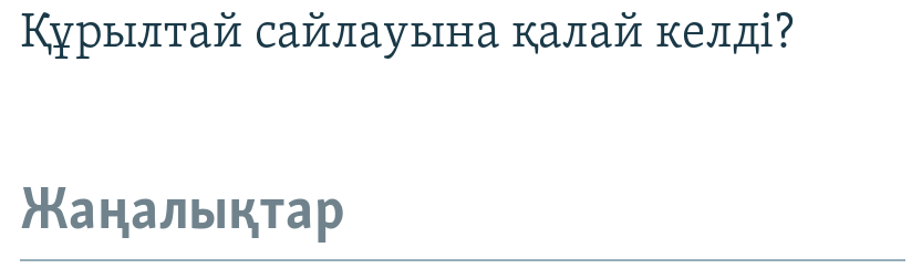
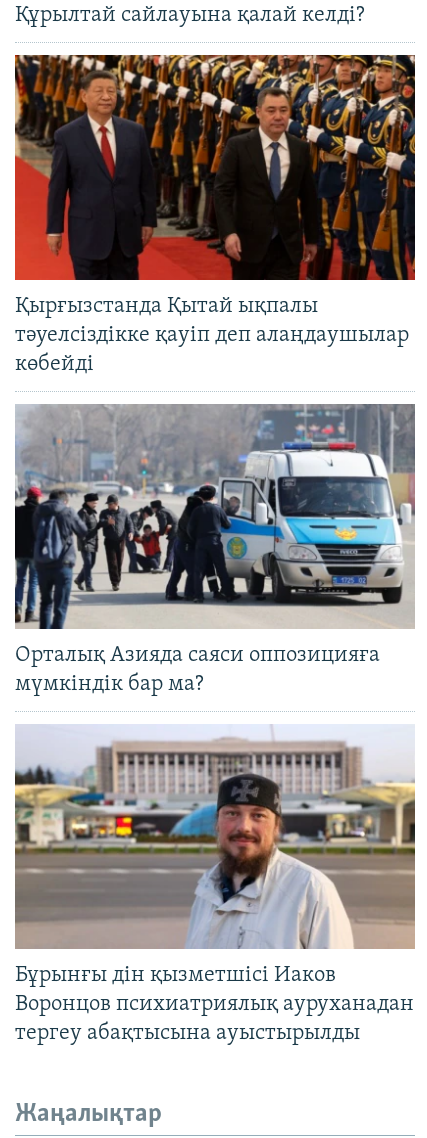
none -> [14,54,416,376] [image] | Қырғызстанда Қытай ықпалы | тәуелсіздікке қауіп деп алаңдаушылар | көбейді
none -> [14,403,416,696] [image] | Орталық Азияда саяси оппозицияға | мүмкіндік бар ма?
none -> [14,725,416,1045] [image] | Бұрынғы дін қызметшісі Иаков | Воронцов психиатриялық ауруханадан | тергеу абақтысына ауыстырылды

